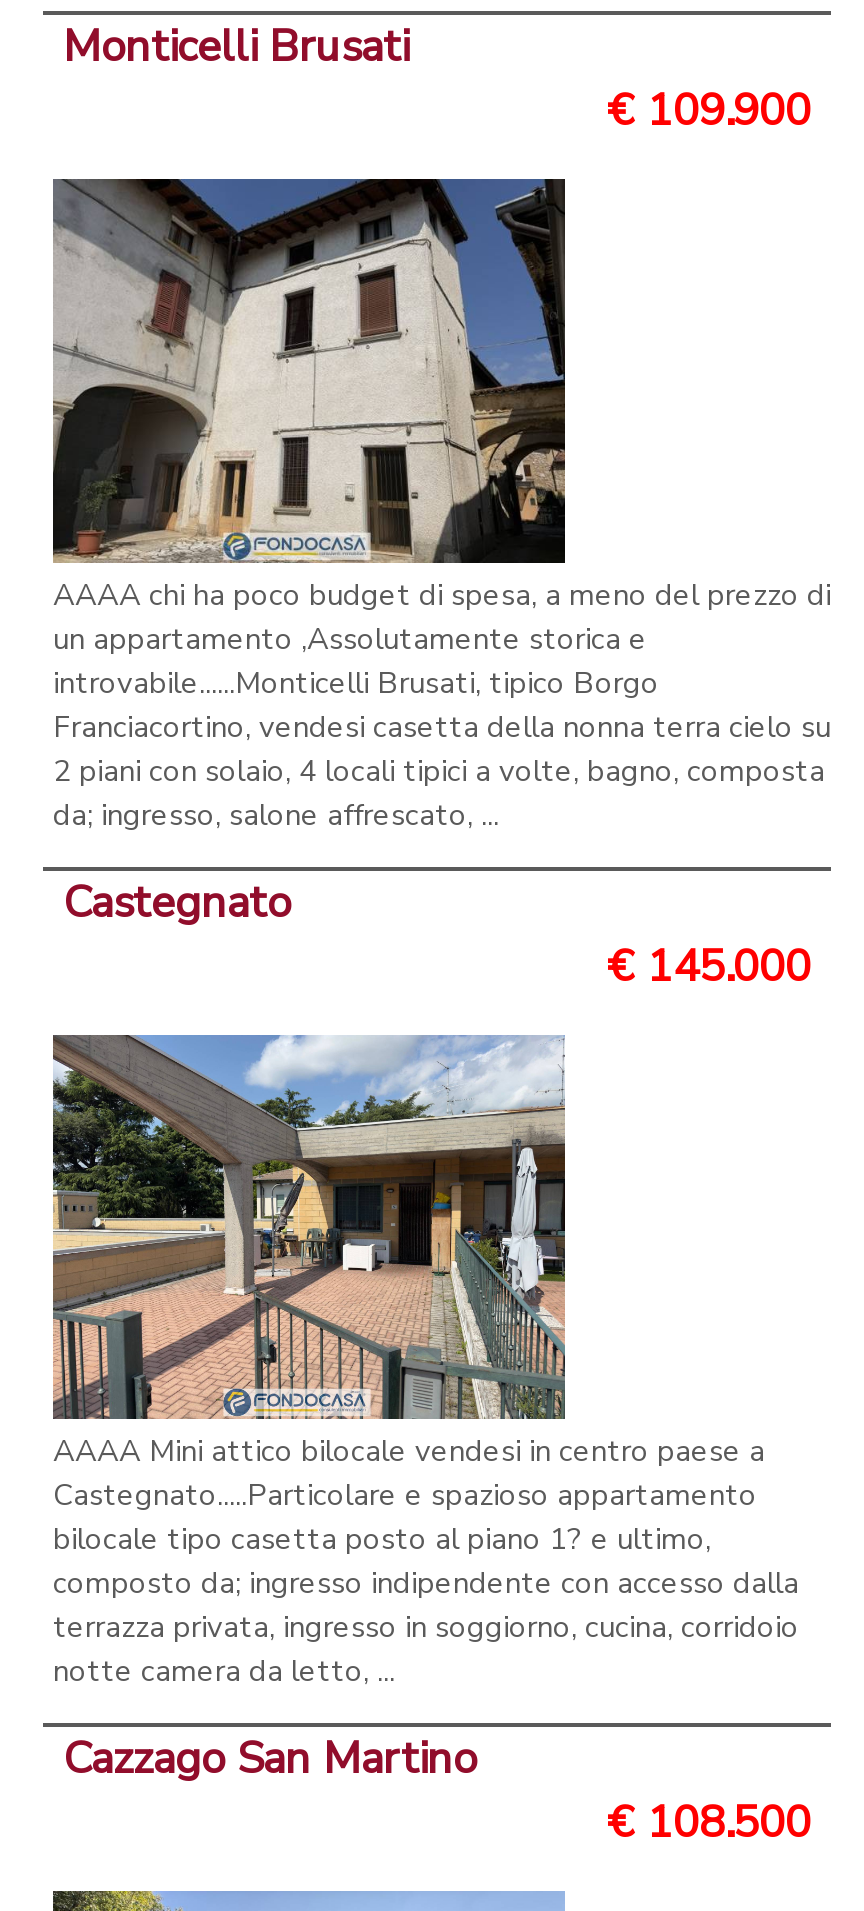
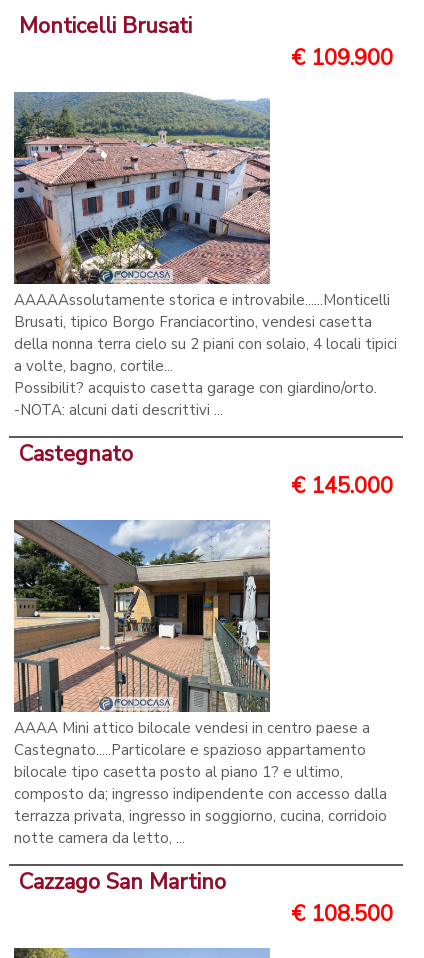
[51,177,831,836] [image] | AAAA chi ha poco budget di spesa, a meno del prezzo di | un appartamento ,Assolutamente storica e | introvabile......Monticelli Brusati, tipico Borgo | Franciacortino, vendesi casetta della nonna terra cielo su | 2 piani con solaio, 4 locali tipici a volte, bagno, composta | da; ingresso, salone affrescato, ... -> [13,91,397,420] [image] | AAAAAssolutamente storica e introvabile......Monticelli | Brusati, tipico Borgo Franciacortino, vendesi casetta | della nonna terra cielo su 2 piani con solaio, 4 locali tipici | a volte, bagno, cortile... | Possibilit? acquisto casetta garage con giardino/orto. | -NOTA: alcuni dati descrittivi ...

